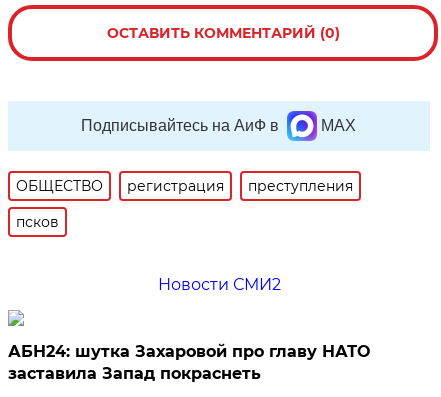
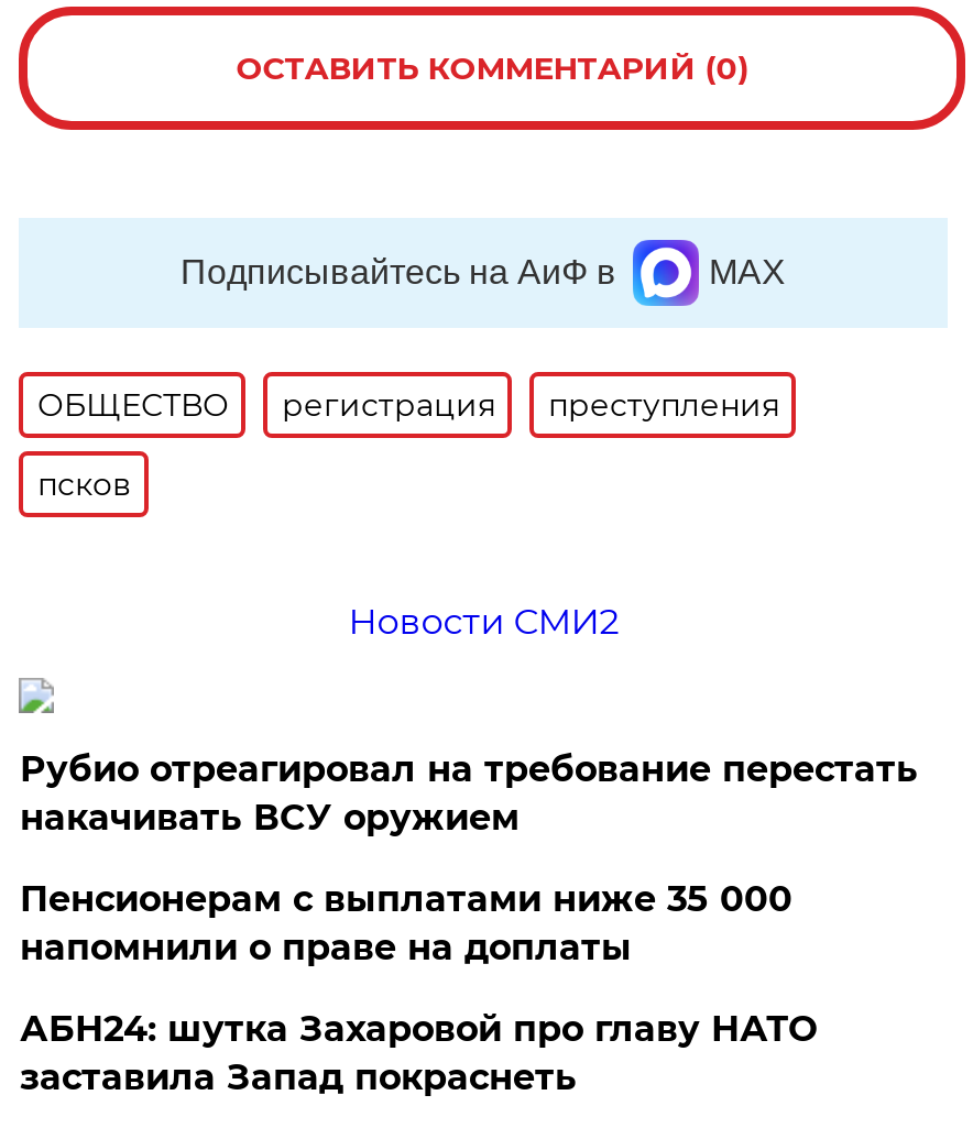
none -> [20,748,918,968] Рубио отреагировал на требование перестать | накачивать ВСУ оружием | Пенсионерам с выплатами ниже 35 000 | напомнили о праве на доплаты

